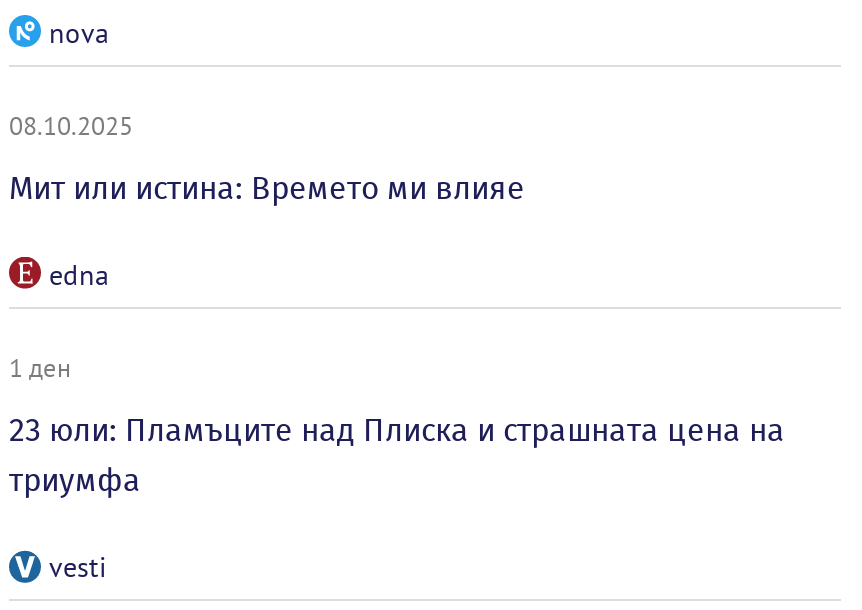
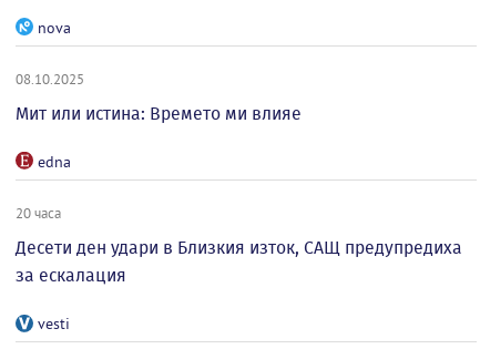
[9,351,71,383] 1 ден -> [16,204,61,222] 20 часа
[9,411,785,499] 23 юли: Пламъците над Плиска и страшната цена на | триумфа -> [16,237,462,286] Десети ден удари в Близкия изток, САЩ предупредиха | за ескалация

